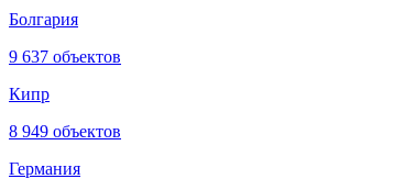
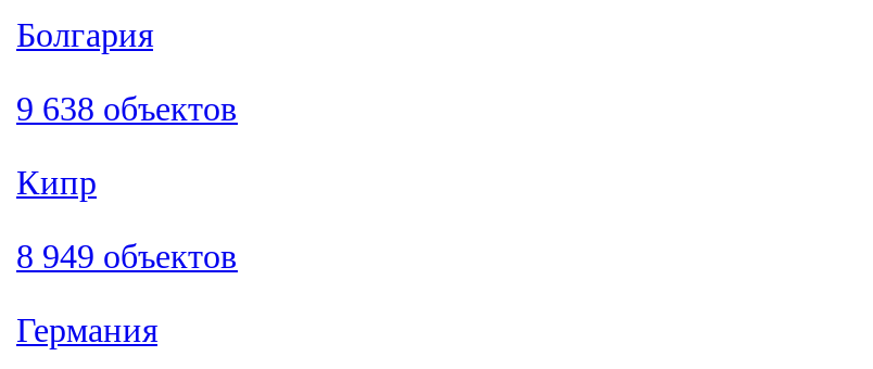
[9,48,121,66] 9 637 объектов -> [16,91,238,128] 9 638 объектов

